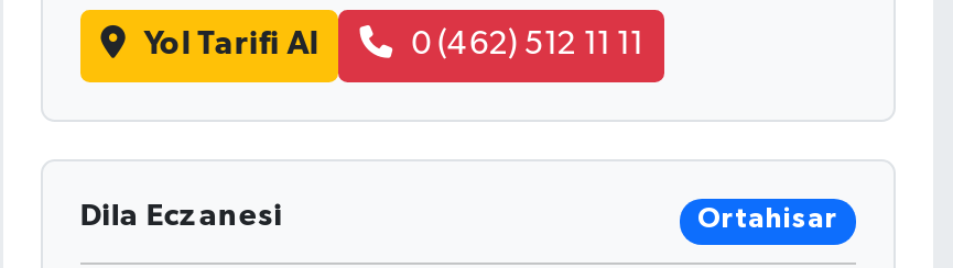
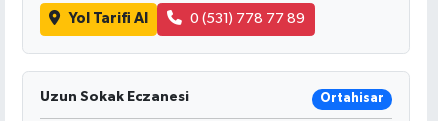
[411,28,643,61] 0 (462) 512 11 11 -> [190,11,305,26] 0 (531) 778 77 89
[80,200,283,231] Dila Eczanesi -> [40,90,189,104] Uzun Sokak Eczanesi

